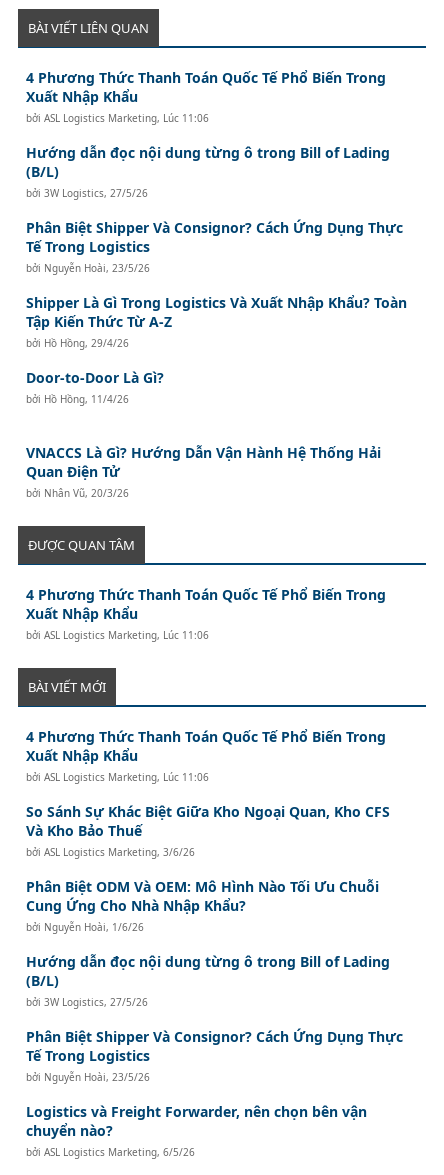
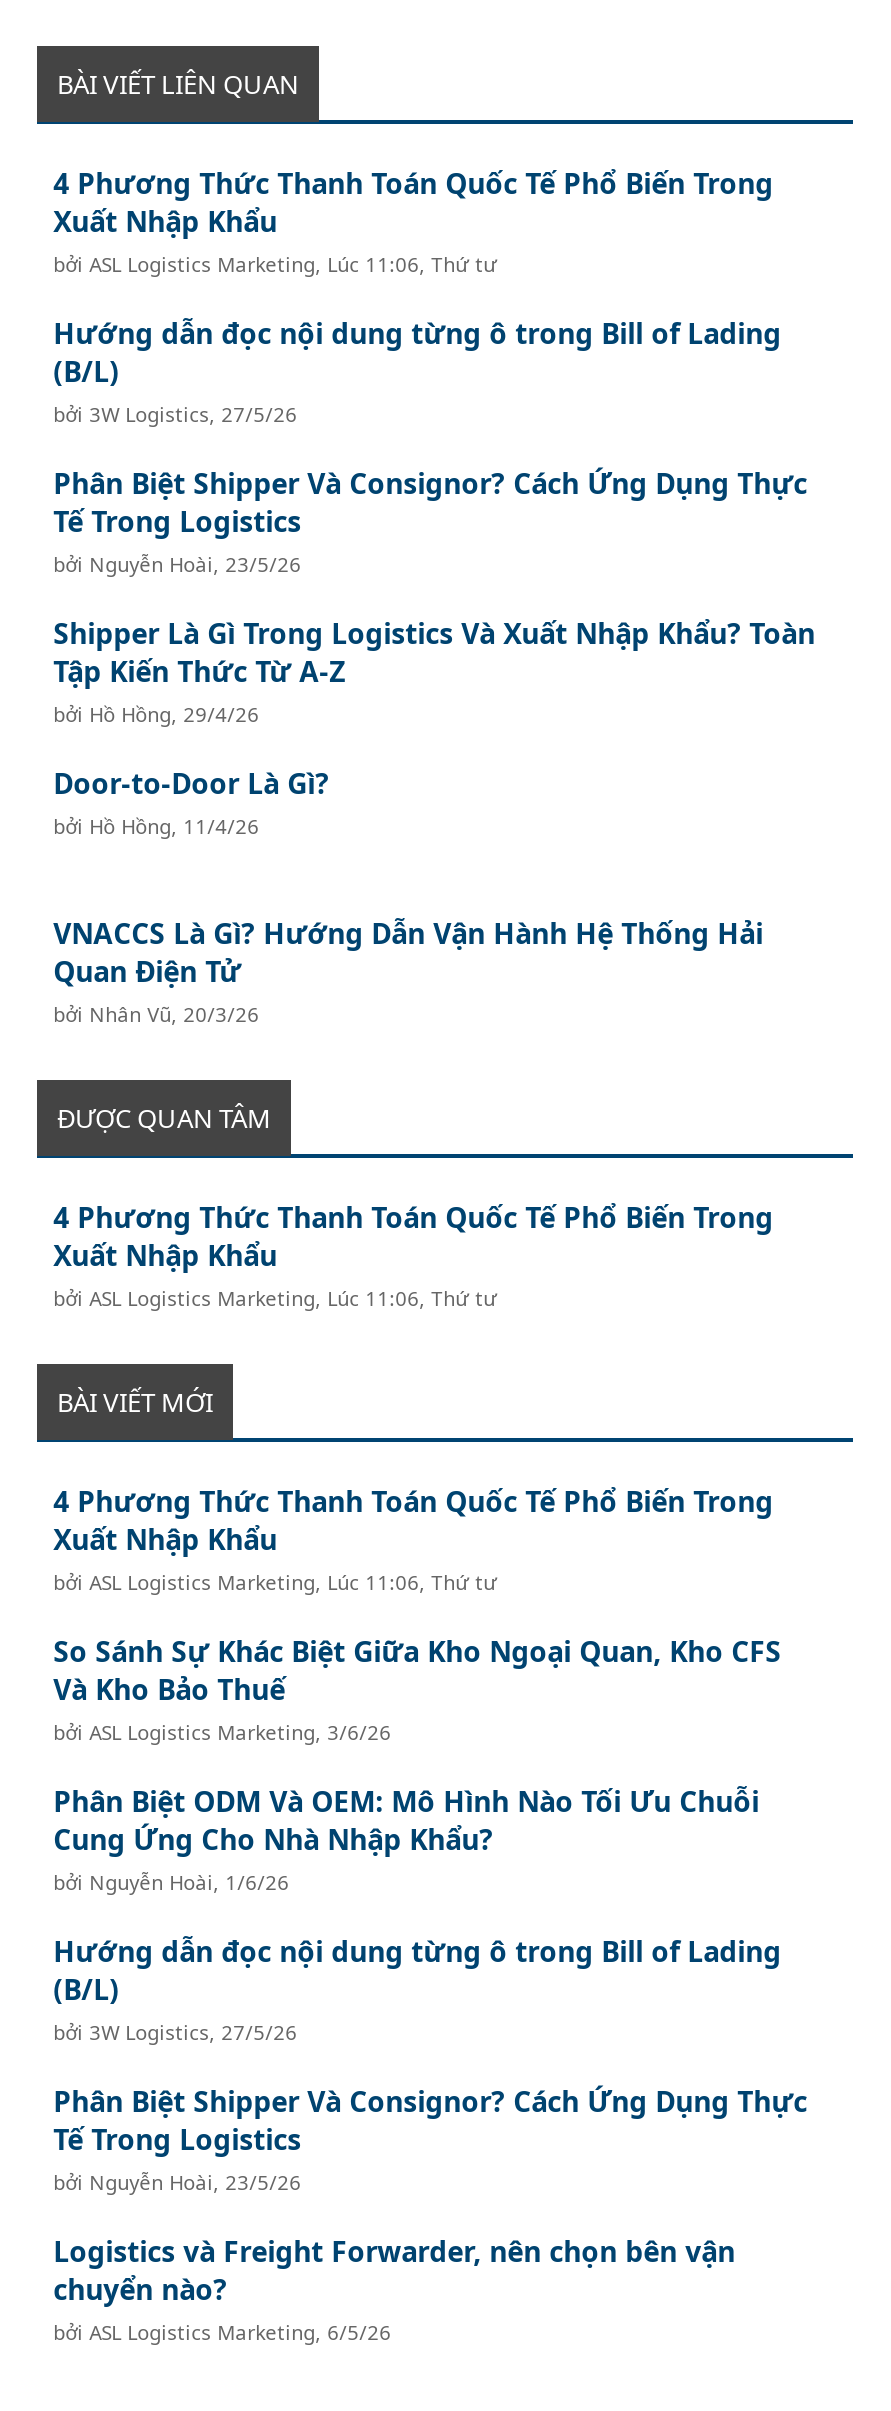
[26,111,209,125] bởi ASL Logistics Marketing, Lúc 11:06 -> [53,250,497,278] bởi ASL Logistics Marketing, Lúc 11:06, Thứ tư
[26,628,209,642] bởi ASL Logistics Marketing, Lúc 11:06 -> [53,1284,497,1312] bởi ASL Logistics Marketing, Lúc 11:06, Thứ tư
[26,770,209,784] bởi ASL Logistics Marketing, Lúc 11:06 -> [53,1568,497,1596] bởi ASL Logistics Marketing, Lúc 11:06, Thứ tư

